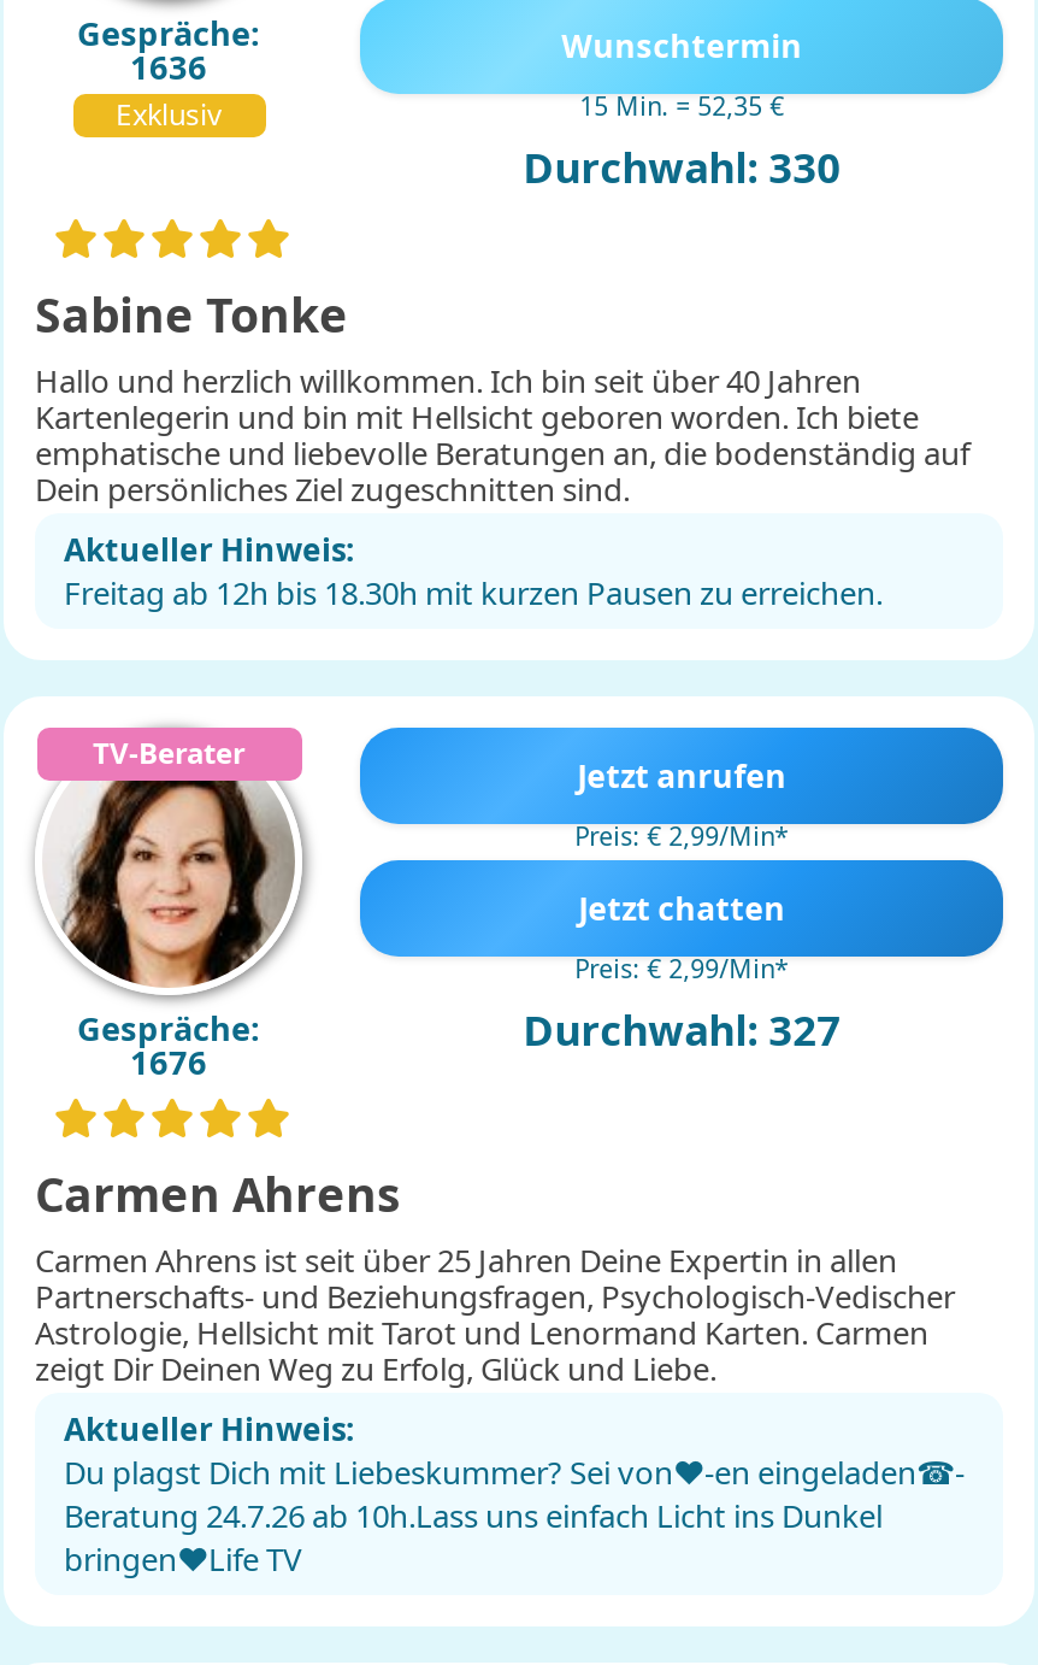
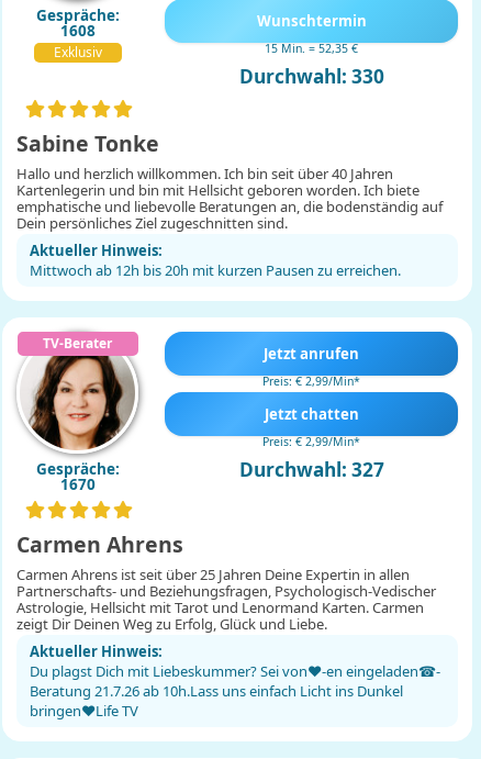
[130,46,207,89] 1636 -> [60,21,95,41] 1608
[64,571,883,614] Freitag ab 12h bis 18.30h mit kurzen Pausen zu erreichen. -> [30,260,401,280] Mittwoch ab 12h bis 20h mit kurzen Pausen zu erreichen.
[130,1041,207,1084] 1676 -> [60,475,95,494] 1670
[64,1494,883,1537] Beratung 24.7.26 ab 10h.Lass uns einfach Licht ins Dunkel -> [30,681,403,701] Beratung 21.7.26 ab 10h.Lass uns einfach Licht ins Dunkel

